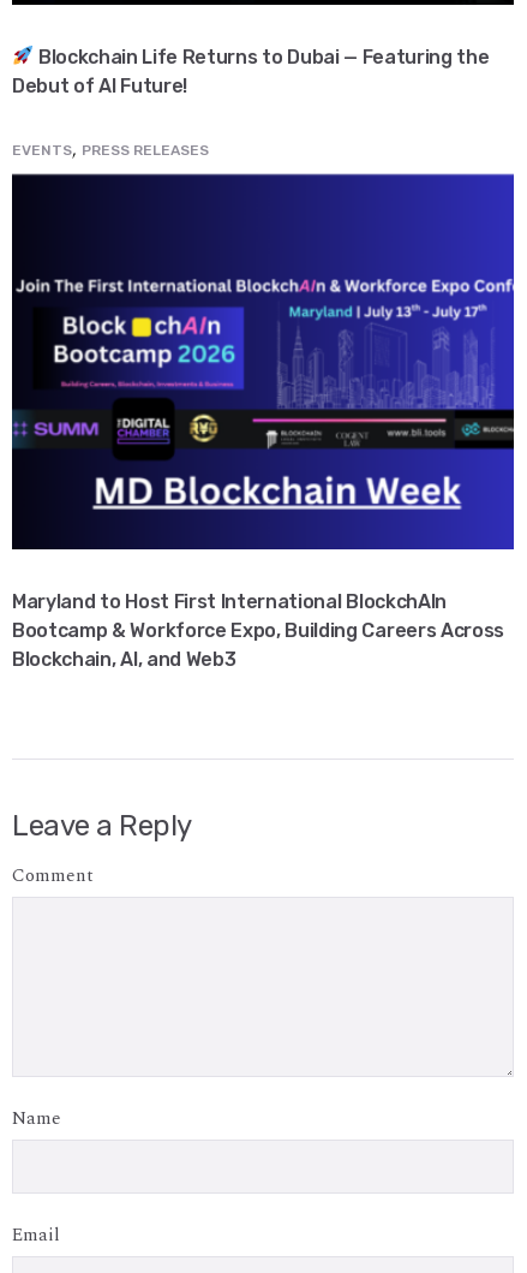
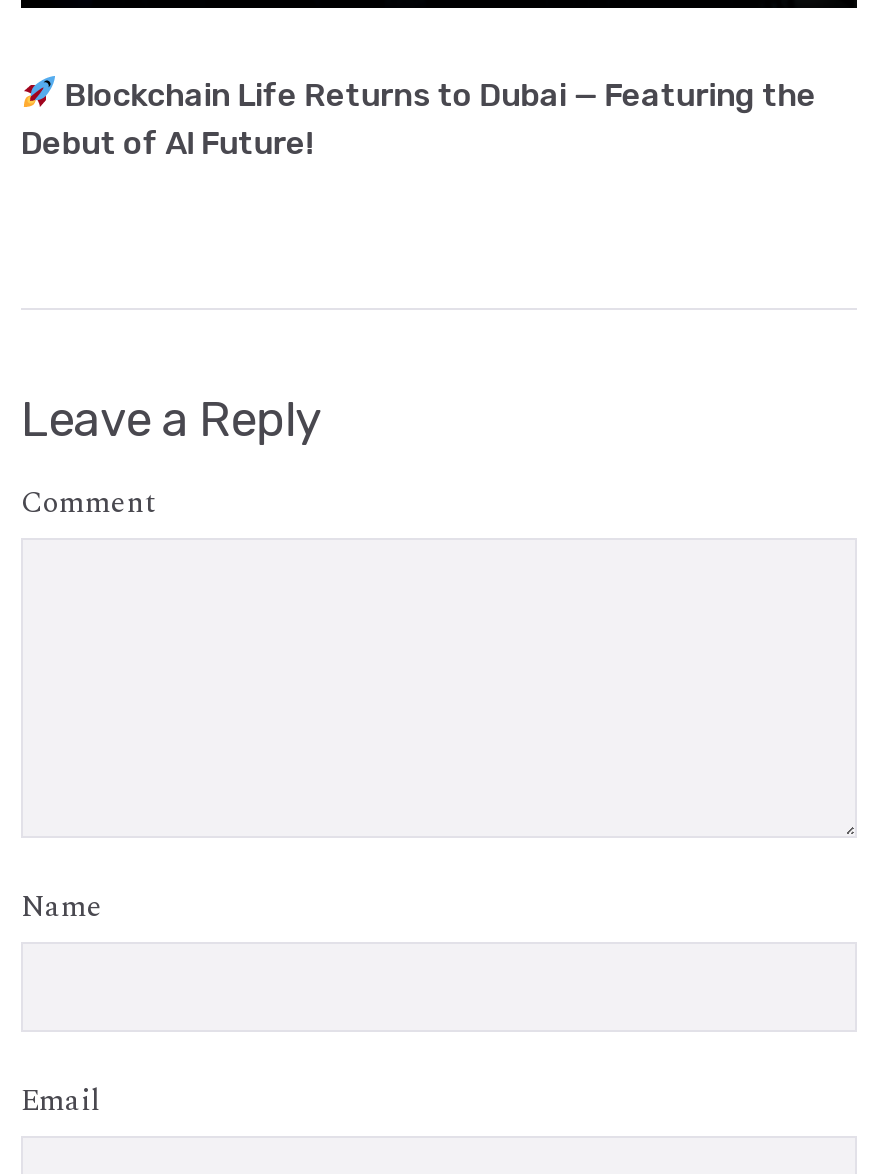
[12,135,209,163] EVENTS, PRESS RELEASES -> none
[11,173,515,671] [image] | Maryland to Host First International BlockchAIn | Bootcamp & Workforce Expo, Building Careers Across | Blockchain, AI, and Web3 -> none

